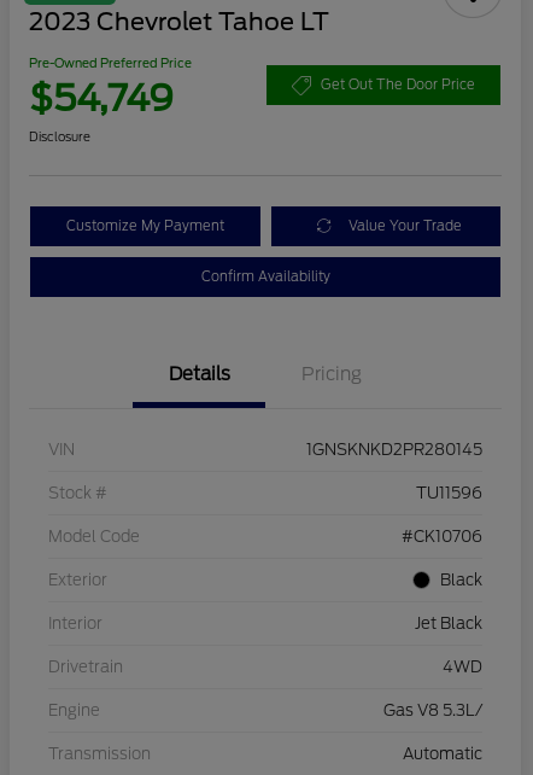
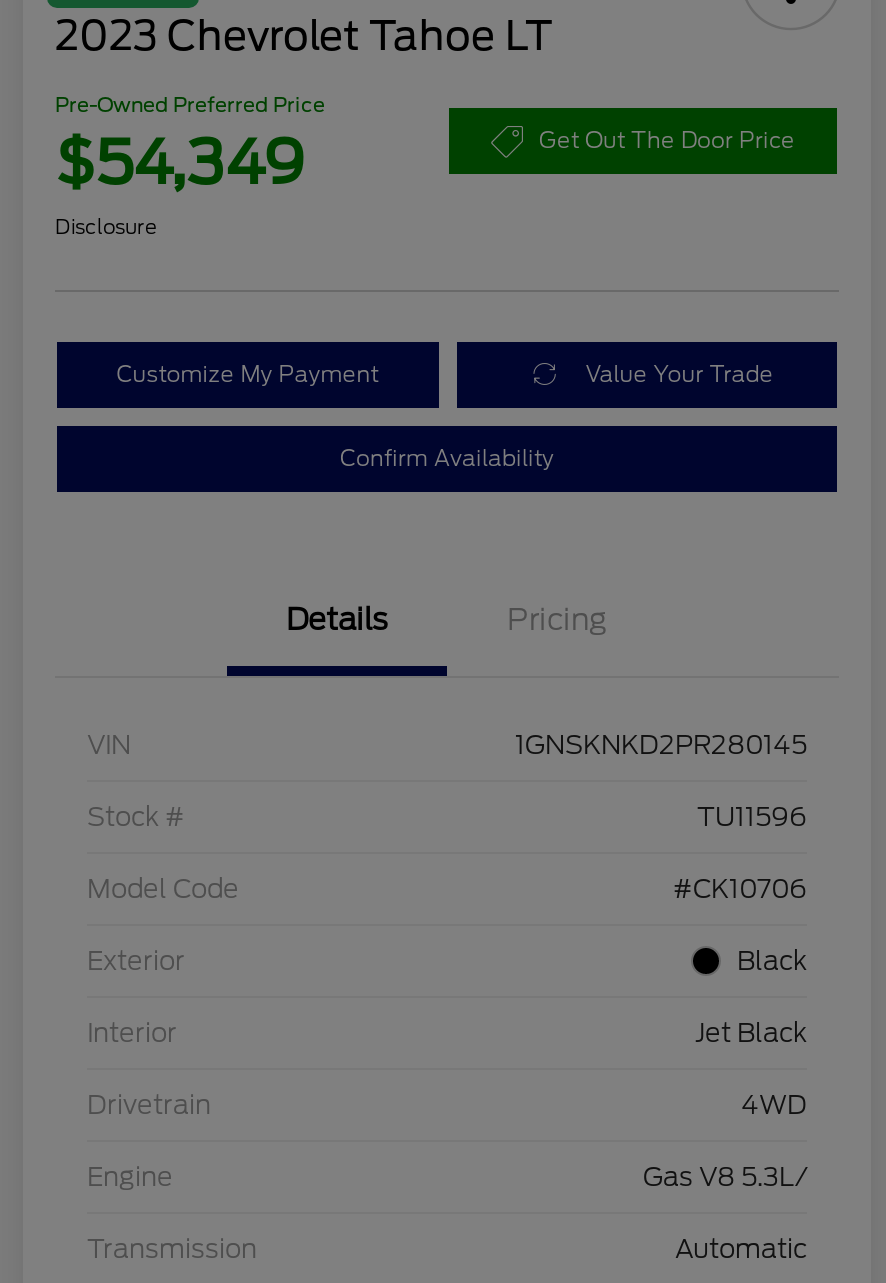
[29,76,174,119] $54,749 -> [55,126,305,198] $54,349

